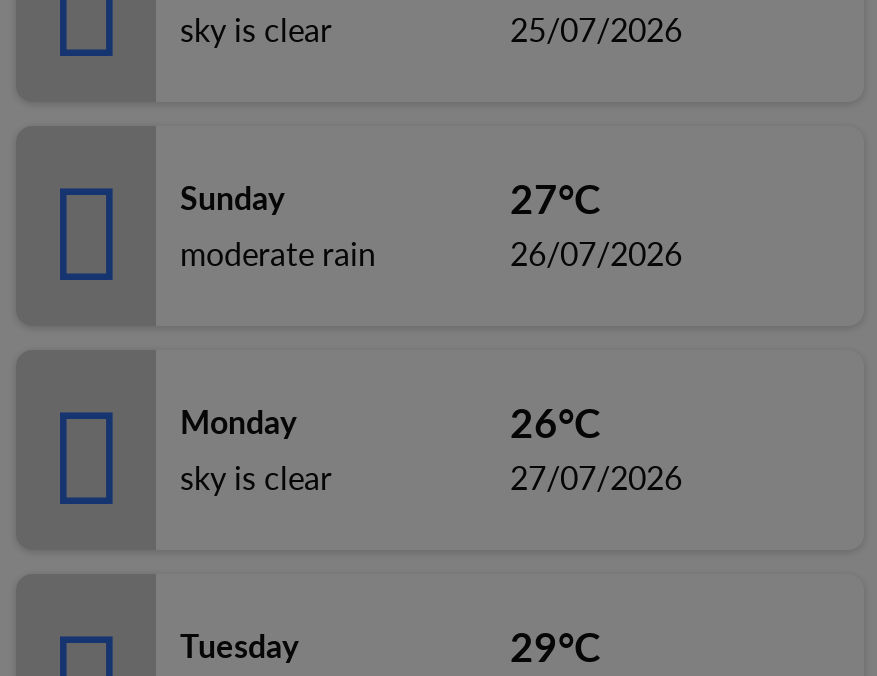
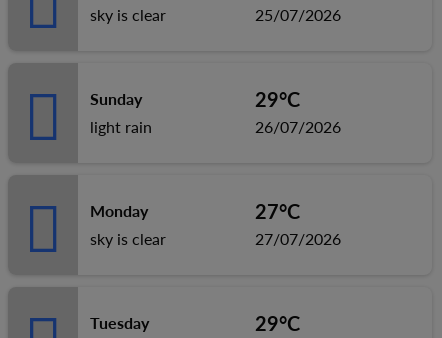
[510,174,600,222] 27°C -> [255,87,300,111] 29°C
[180,234,376,272] moderate rain -> [90,117,152,136] light rain
[510,398,600,446] 26°C -> [255,199,300,223] 27°C

